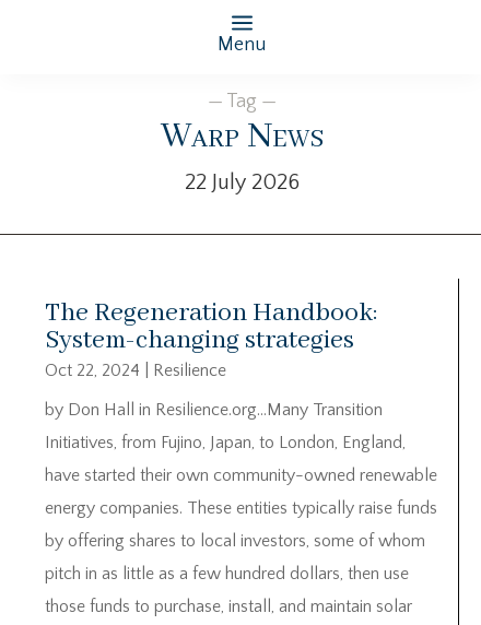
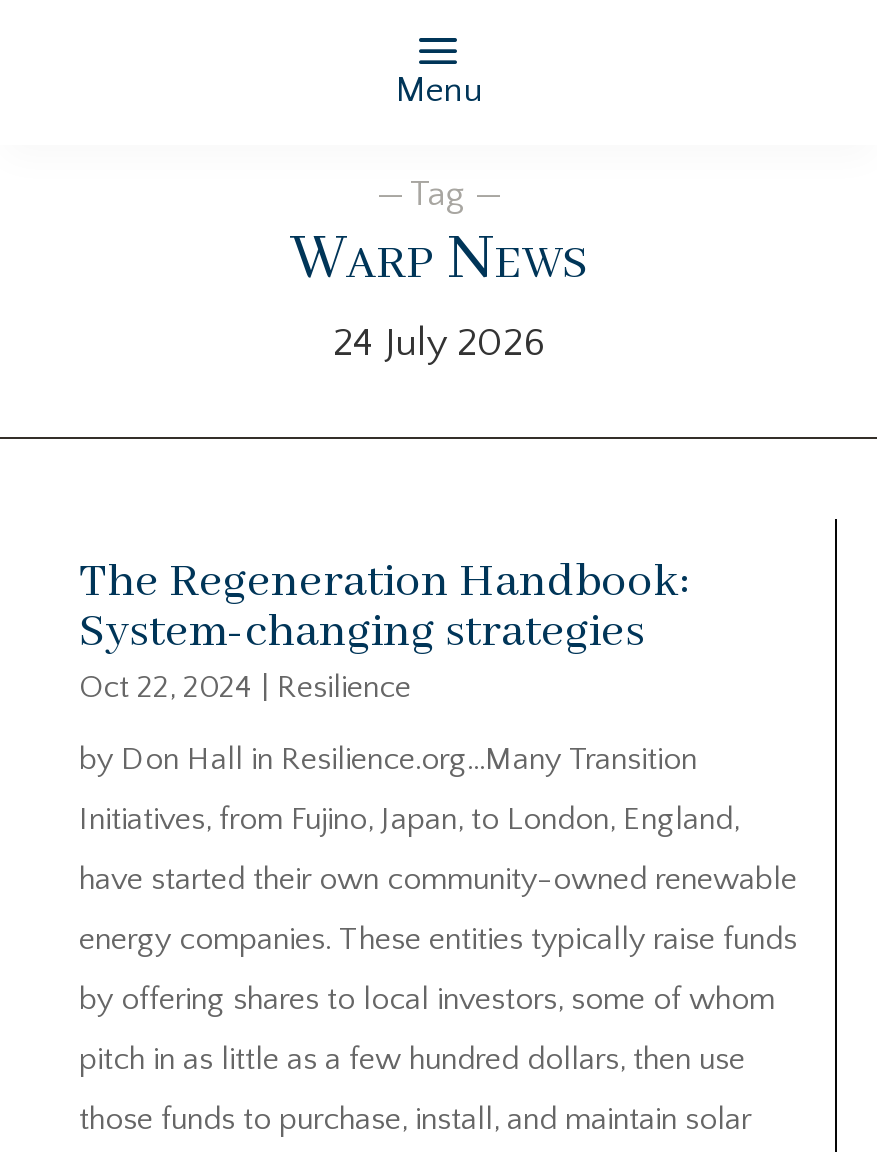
[184,170,299,194] 22 July 2026 -> [333,321,545,365] 24 July 2026

